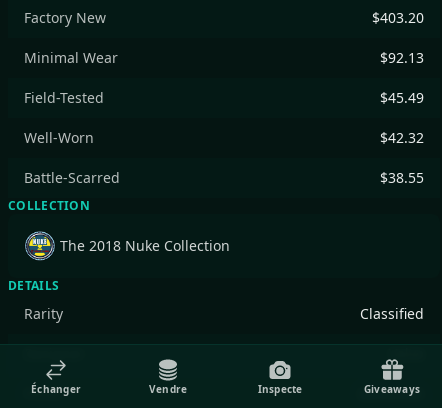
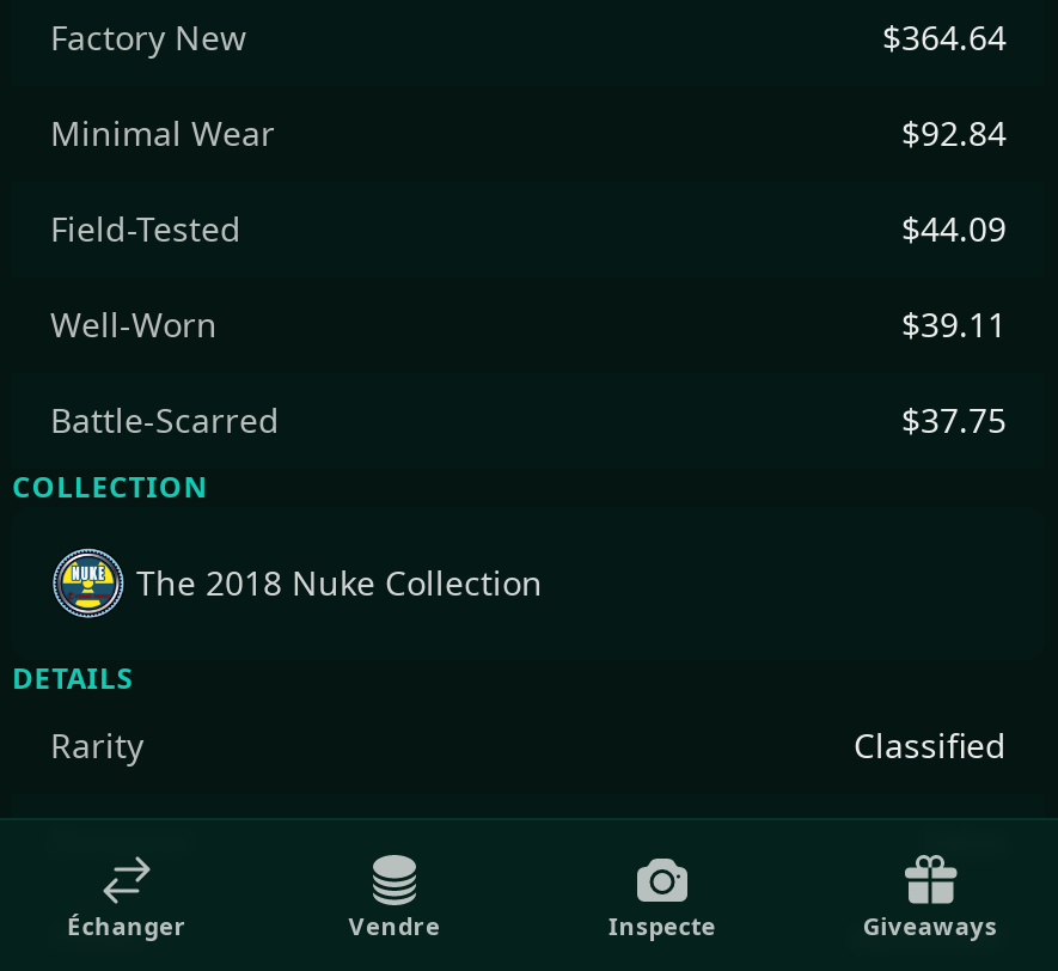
[372,8,424,27] $403.20 -> [882,14,1007,60] $364.64
[380,48,424,67] $92.13 -> [901,110,1007,155] $92.84
[380,88,424,107] $45.49 -> [901,206,1007,251] $44.09
[380,128,424,147] $42.32 -> [901,301,1007,347] $39.11
[380,168,424,187] $38.55 -> [901,397,1007,442] $37.75

